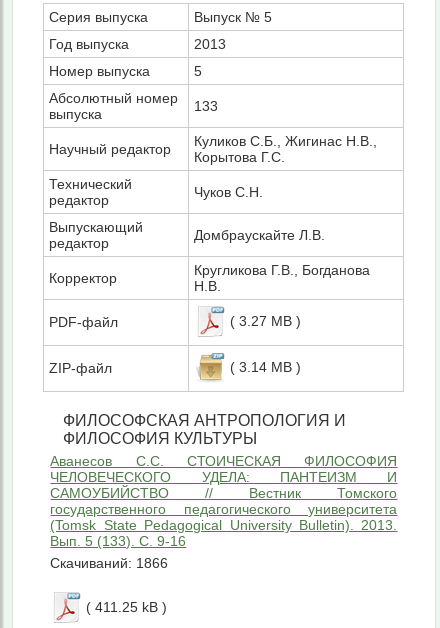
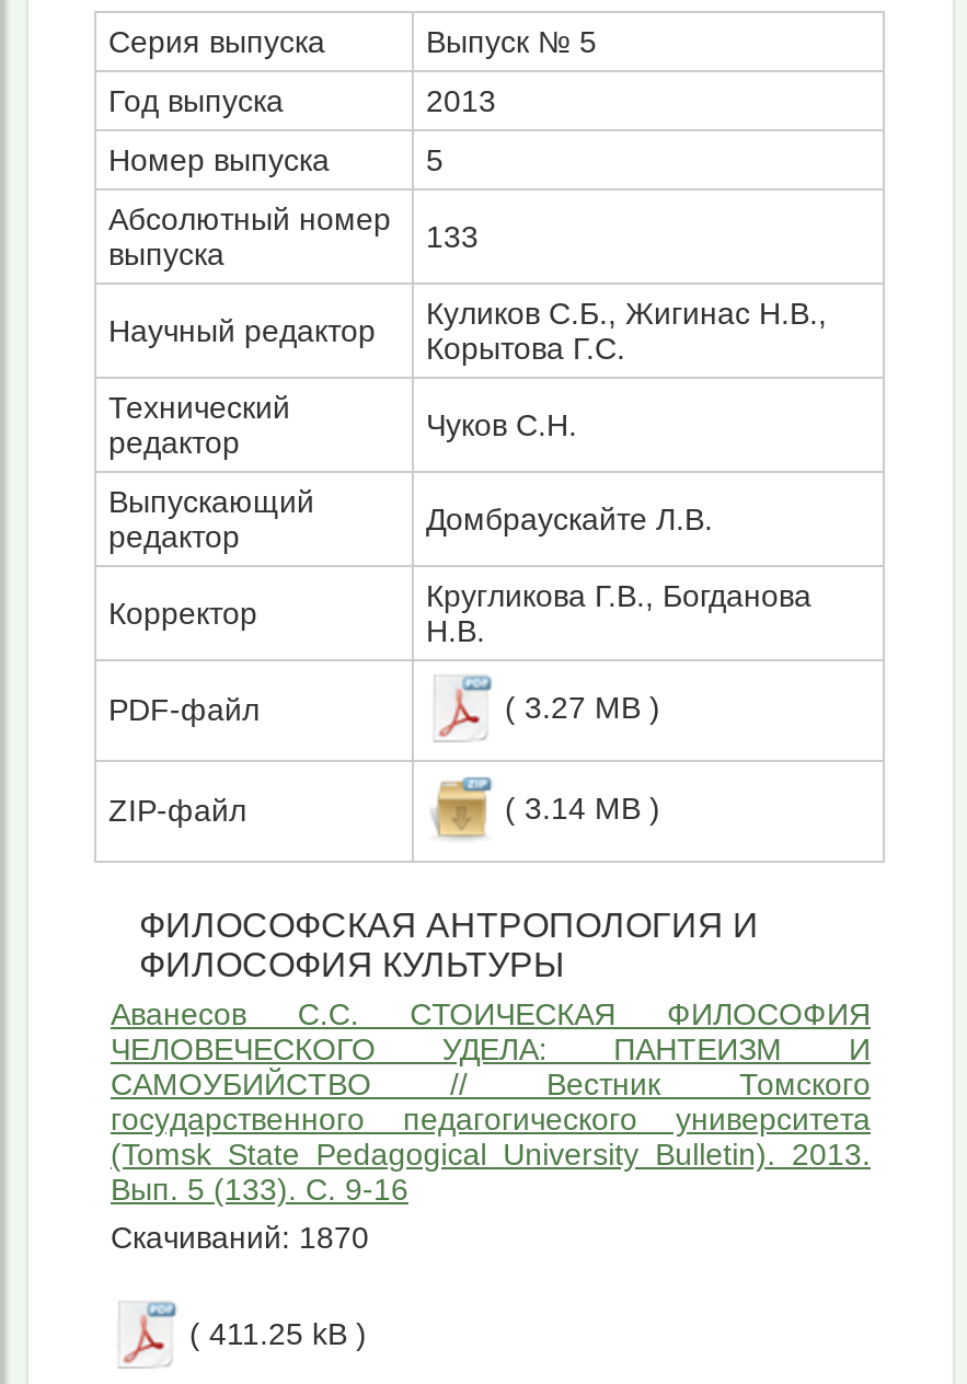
[50,555,168,571] Скачиваний: 1866 -> [111,1220,369,1255] Скачиваний: 1870

